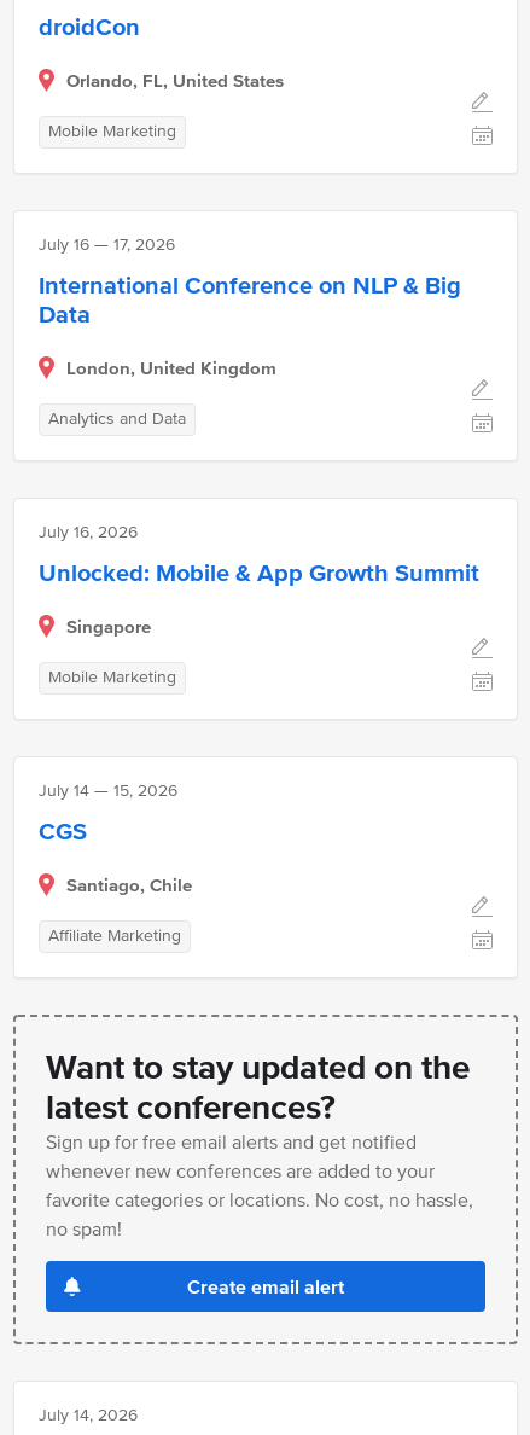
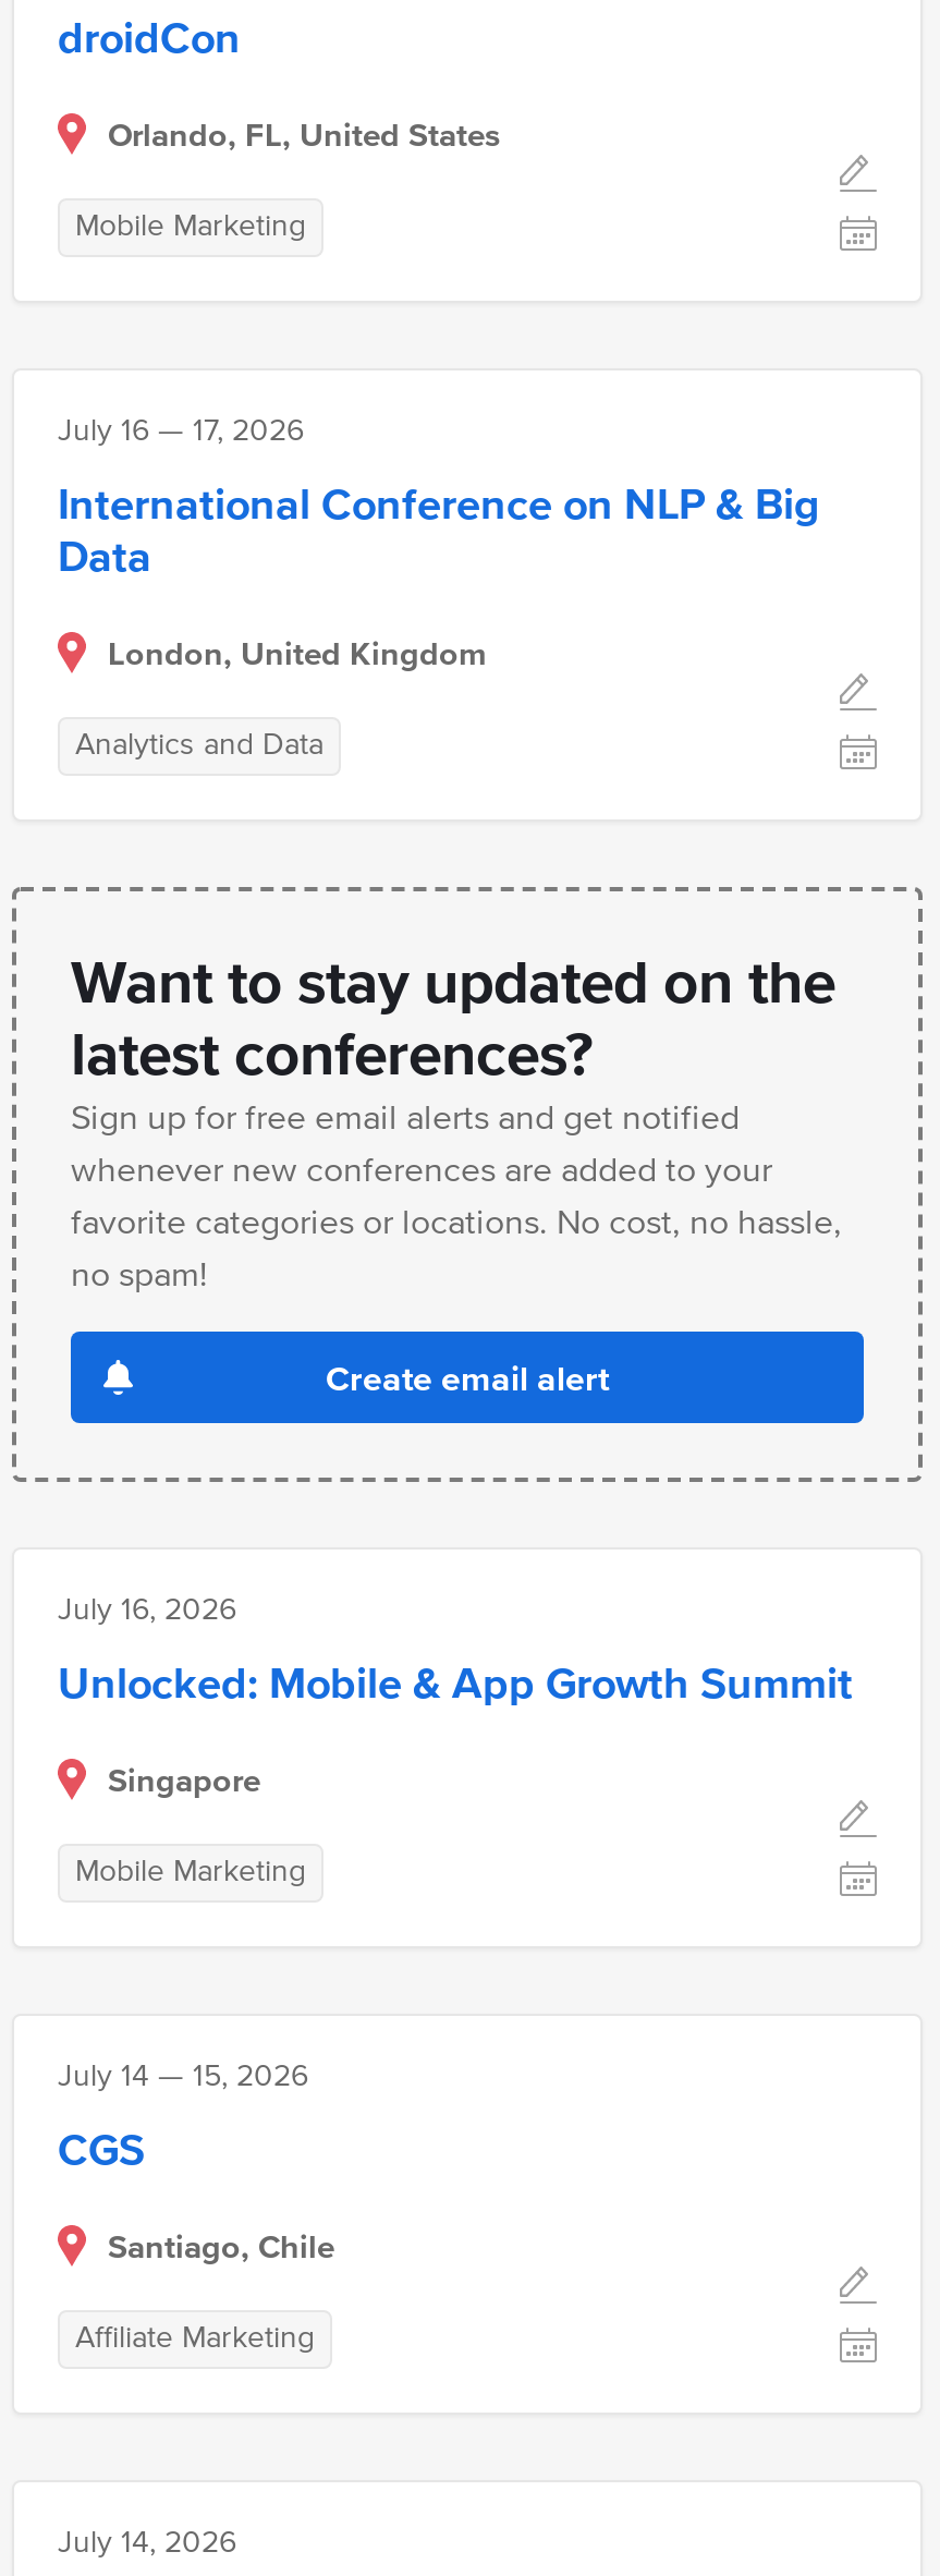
moved [39,523,479,945] -> [58,1593,853,2355]: July 16, 2026 | Unlocked: Mobile & App Growth Summit | Singapore | Mobile Marketing | July 14 — 15, 2026 | CGS | Santiago, Chile | Affiliate Marketing
moved [12,1013,519,1344] -> [10,885,925,1482]: [image] | Want to stay updated on the | latest conferences? | Sign up for free email alerts and get notified | whenever new conferences are added to your | favorite categories or locations. No cost, no hassle, | no spam! | Create email alert

